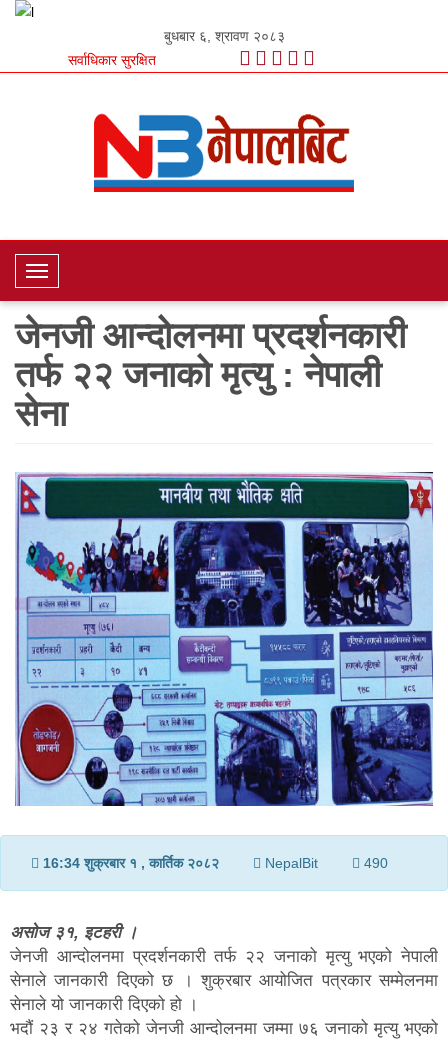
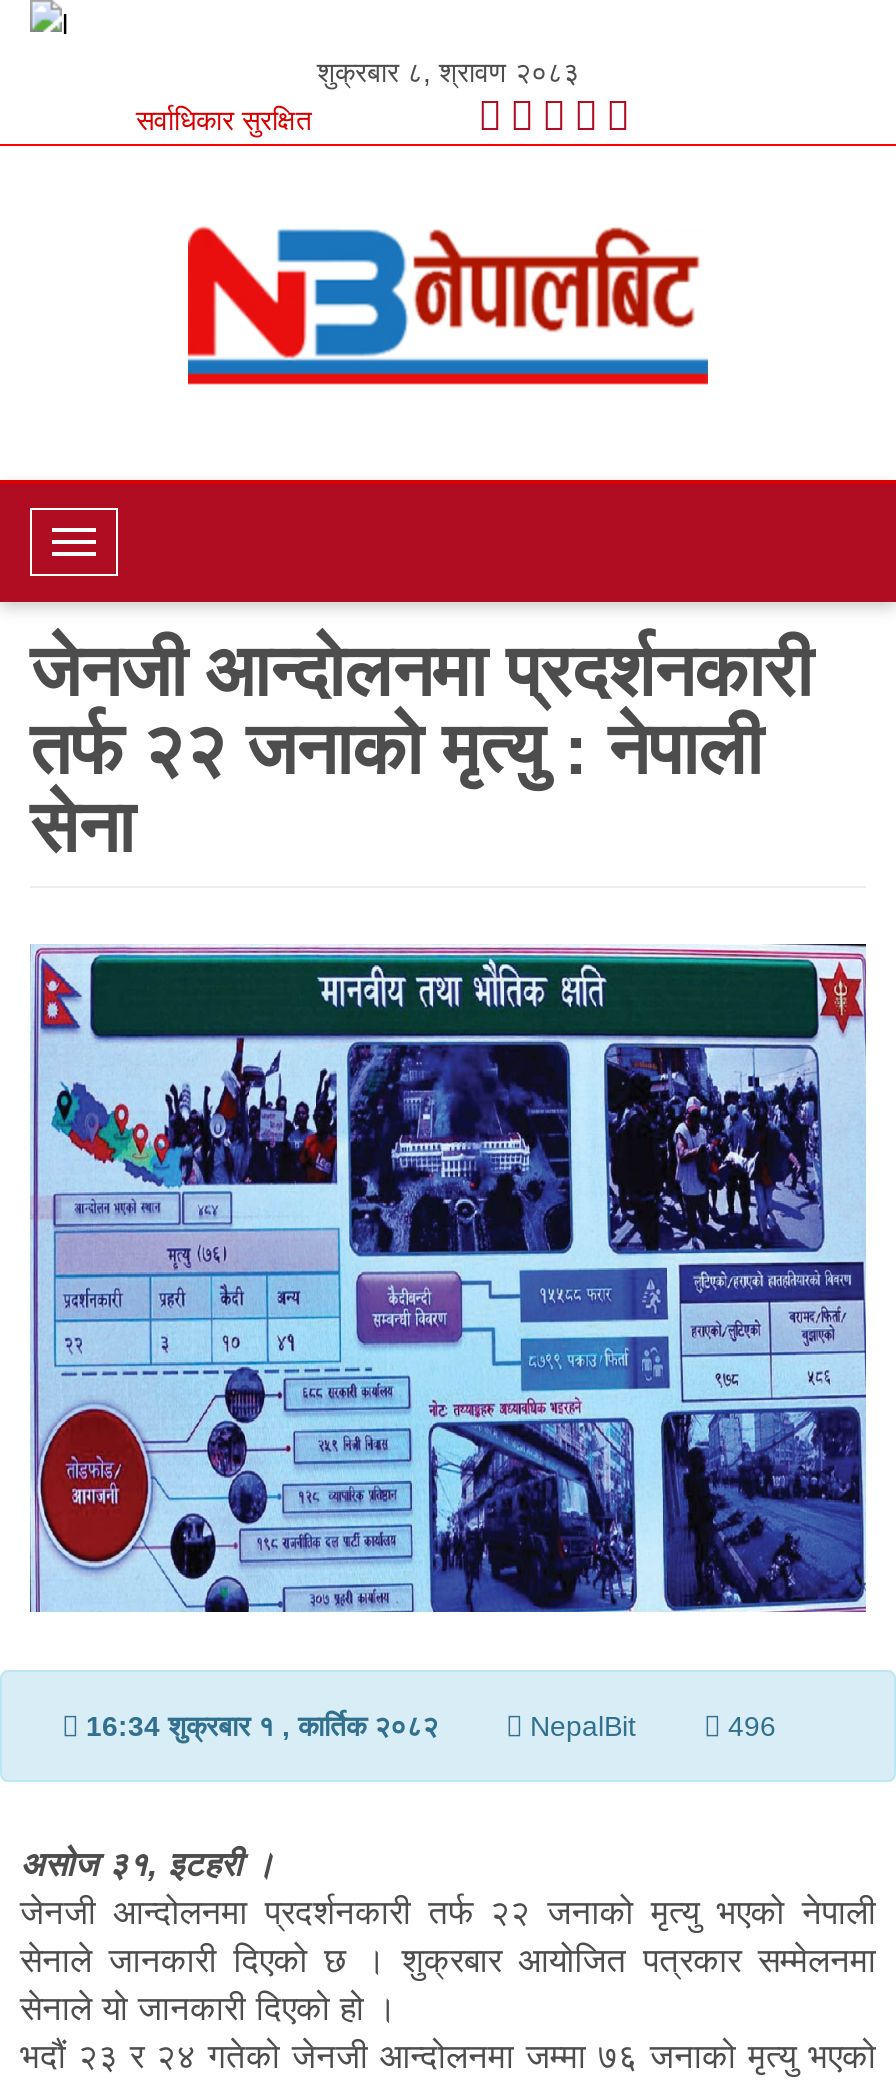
[163,28,284,44] बुधबार ६, श्रावण २०८३ -> [317,56,579,88] शुक्रबार ८, श्रावण २०८३
[364,855,388,871] 490 -> [728,1711,776,1743] 496

